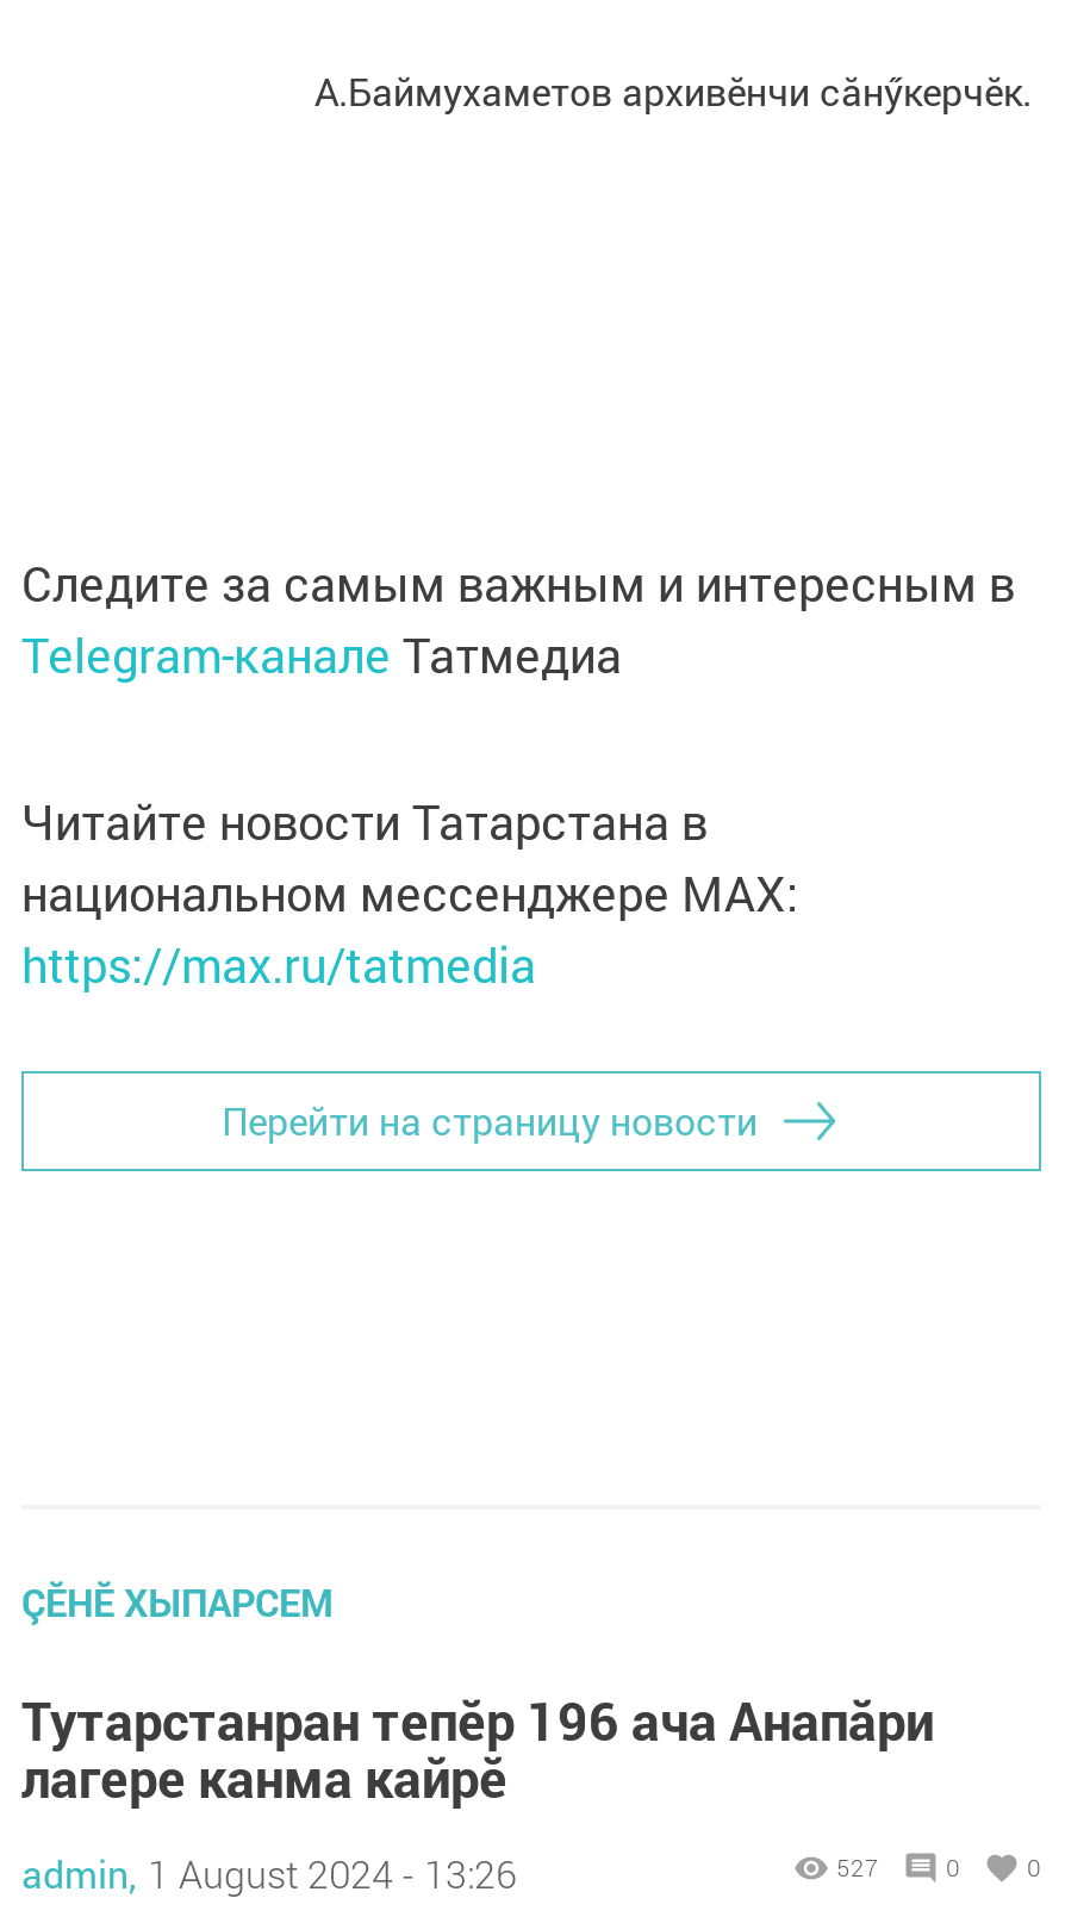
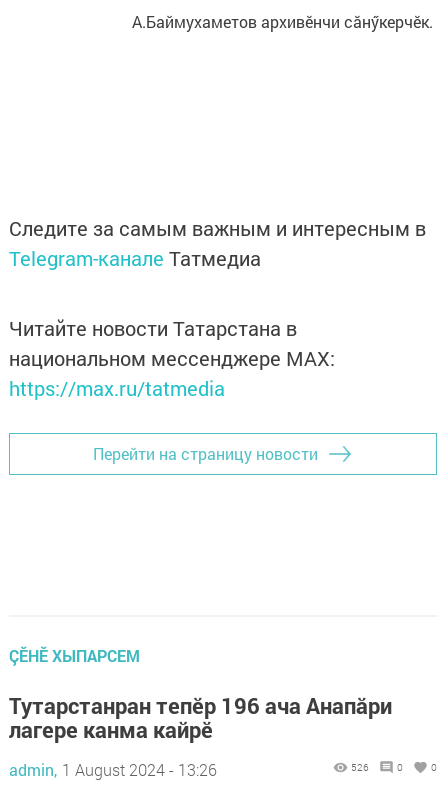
[836,1853,879,1884] 527 -> [351,761,369,774] 526

